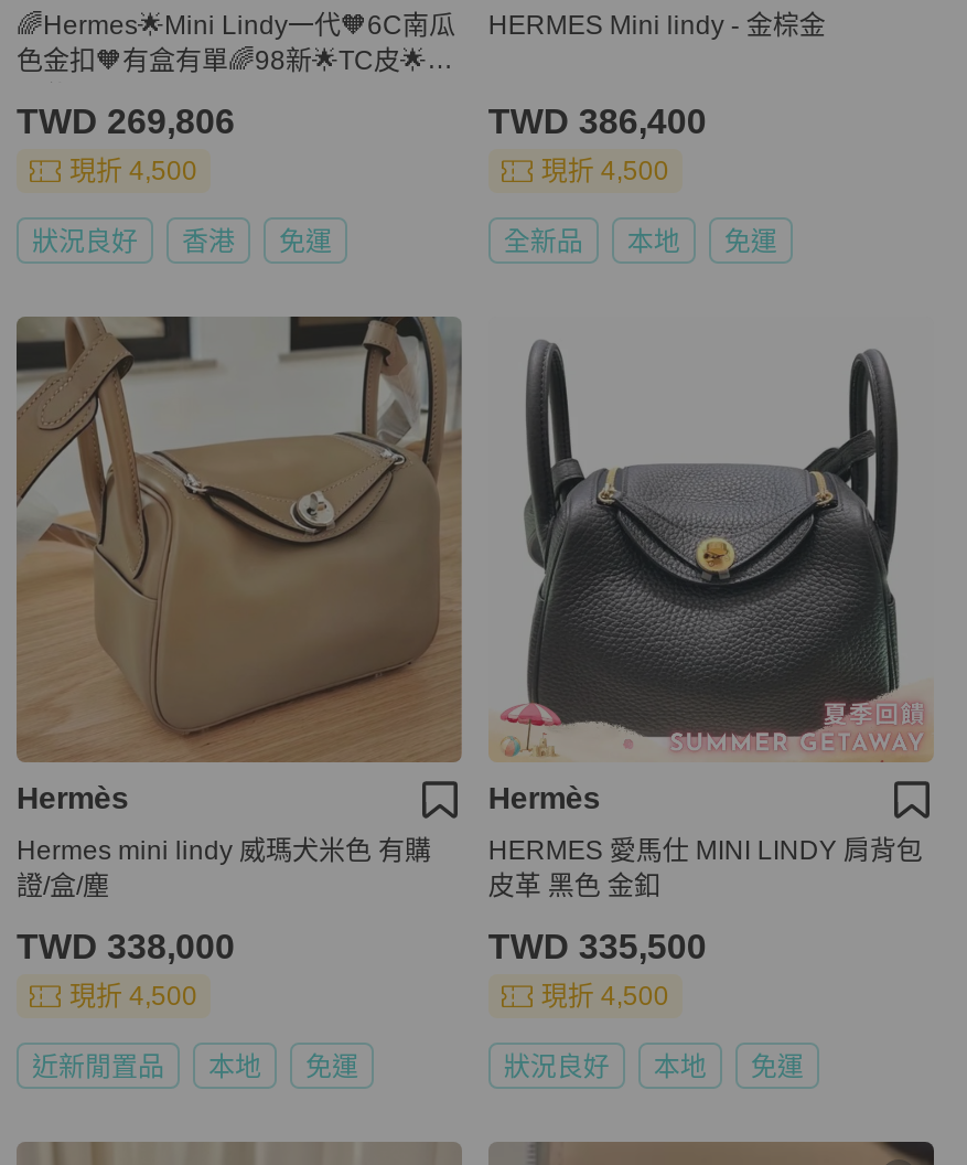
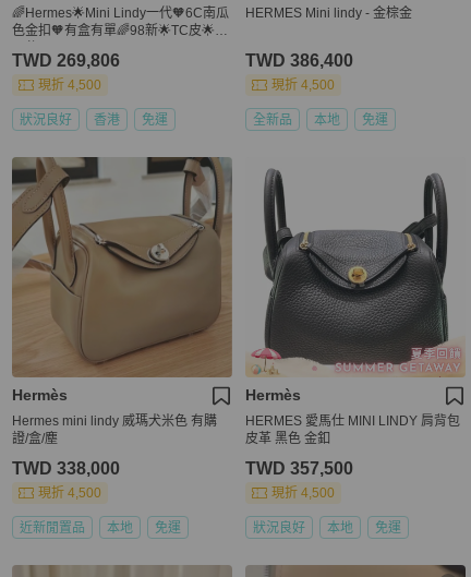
[488,927,707,964] TWD 335,500 -> [245,459,353,478] TWD 357,500

